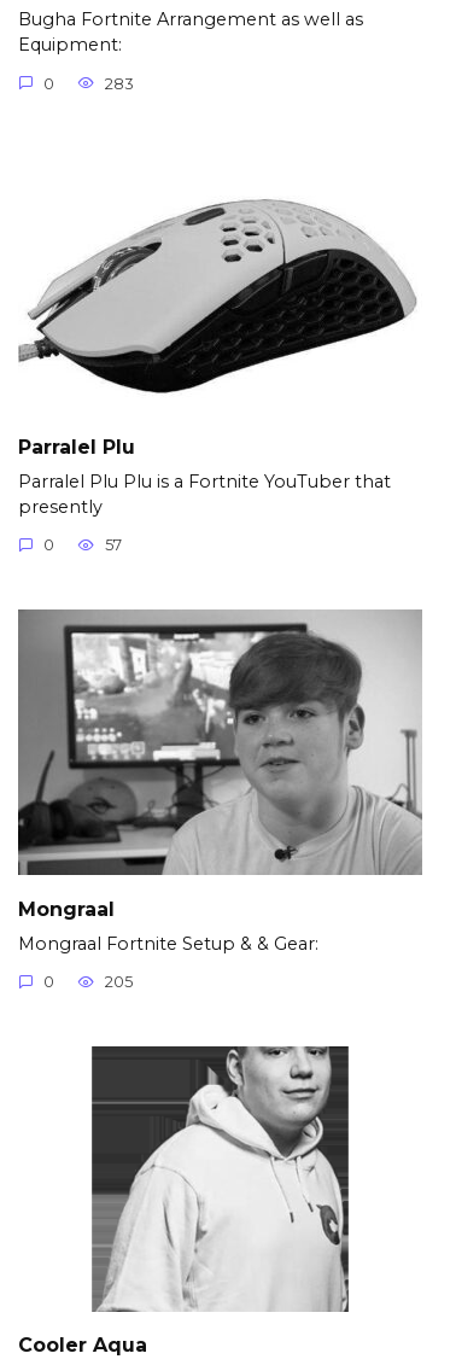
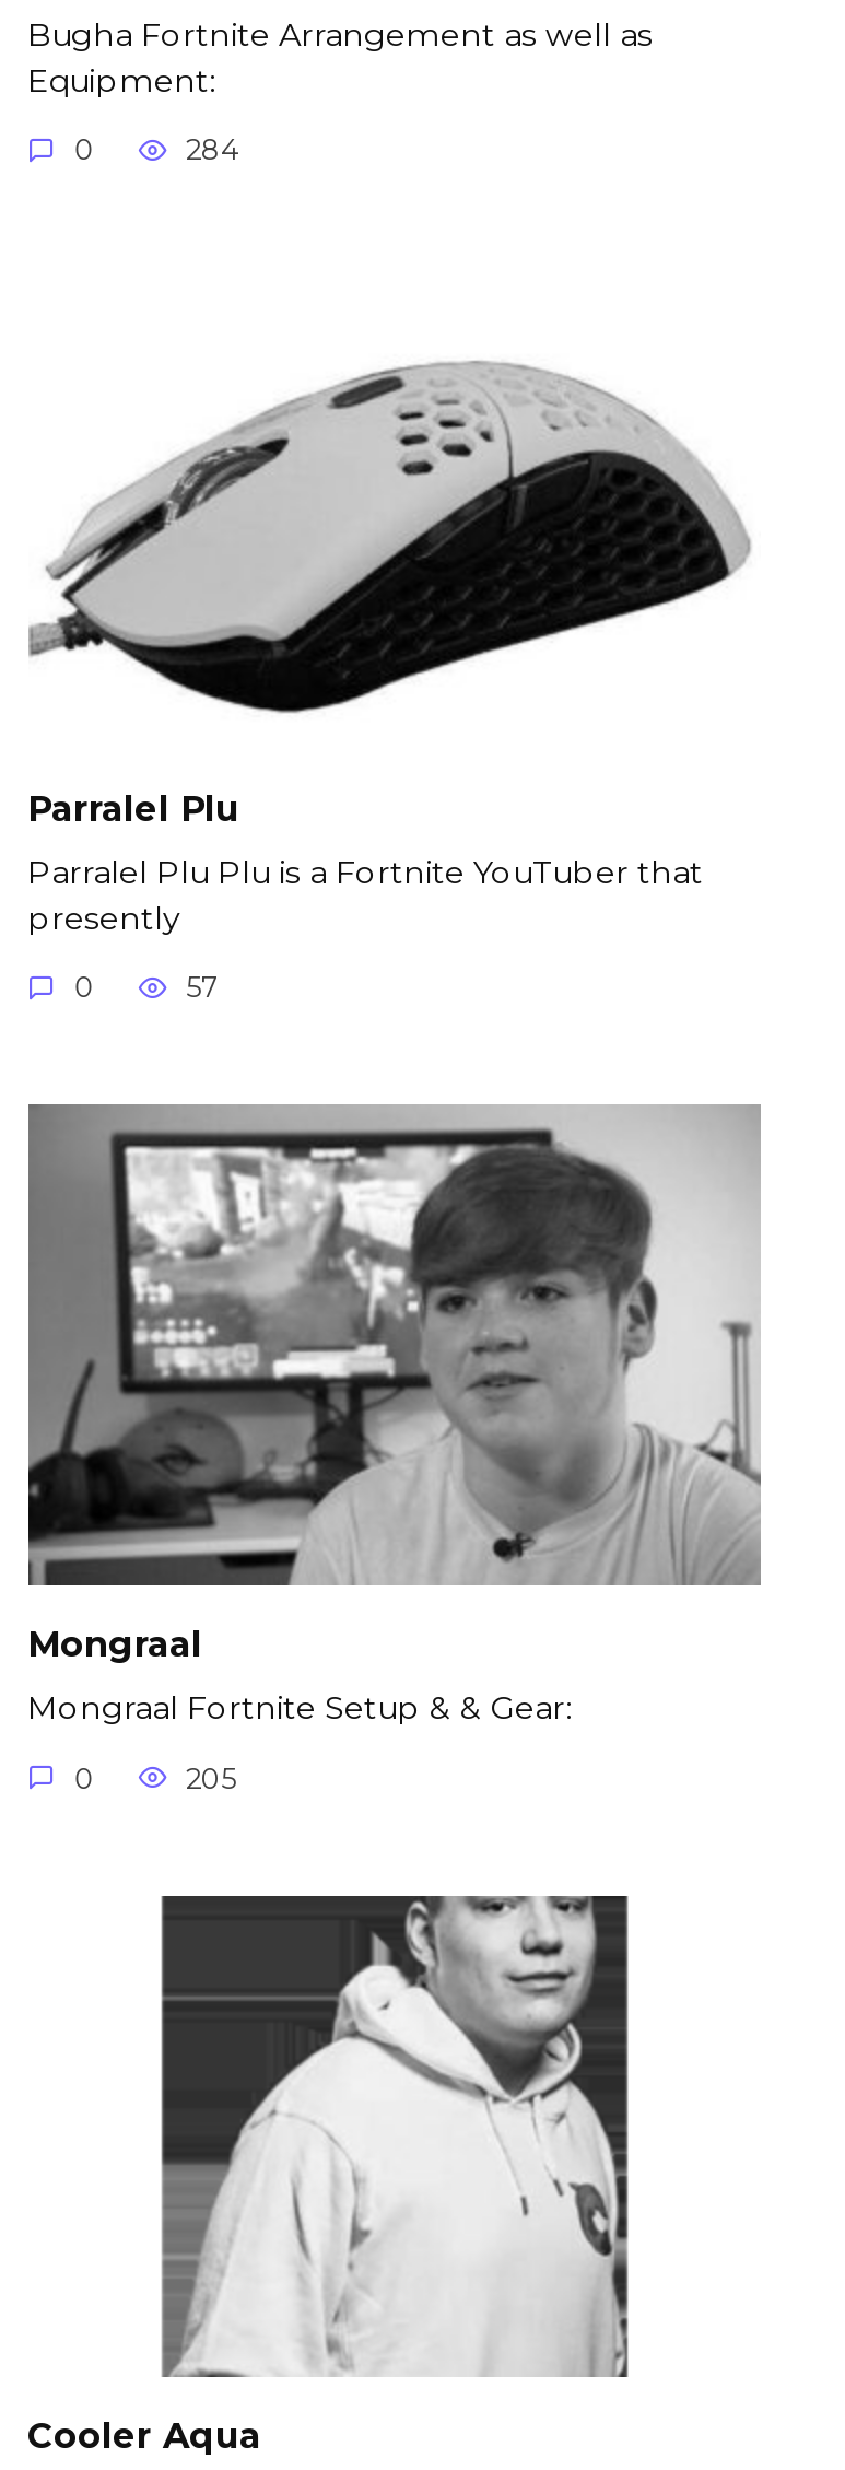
[105,74,134,92] 283 -> [186,135,238,168] 284

